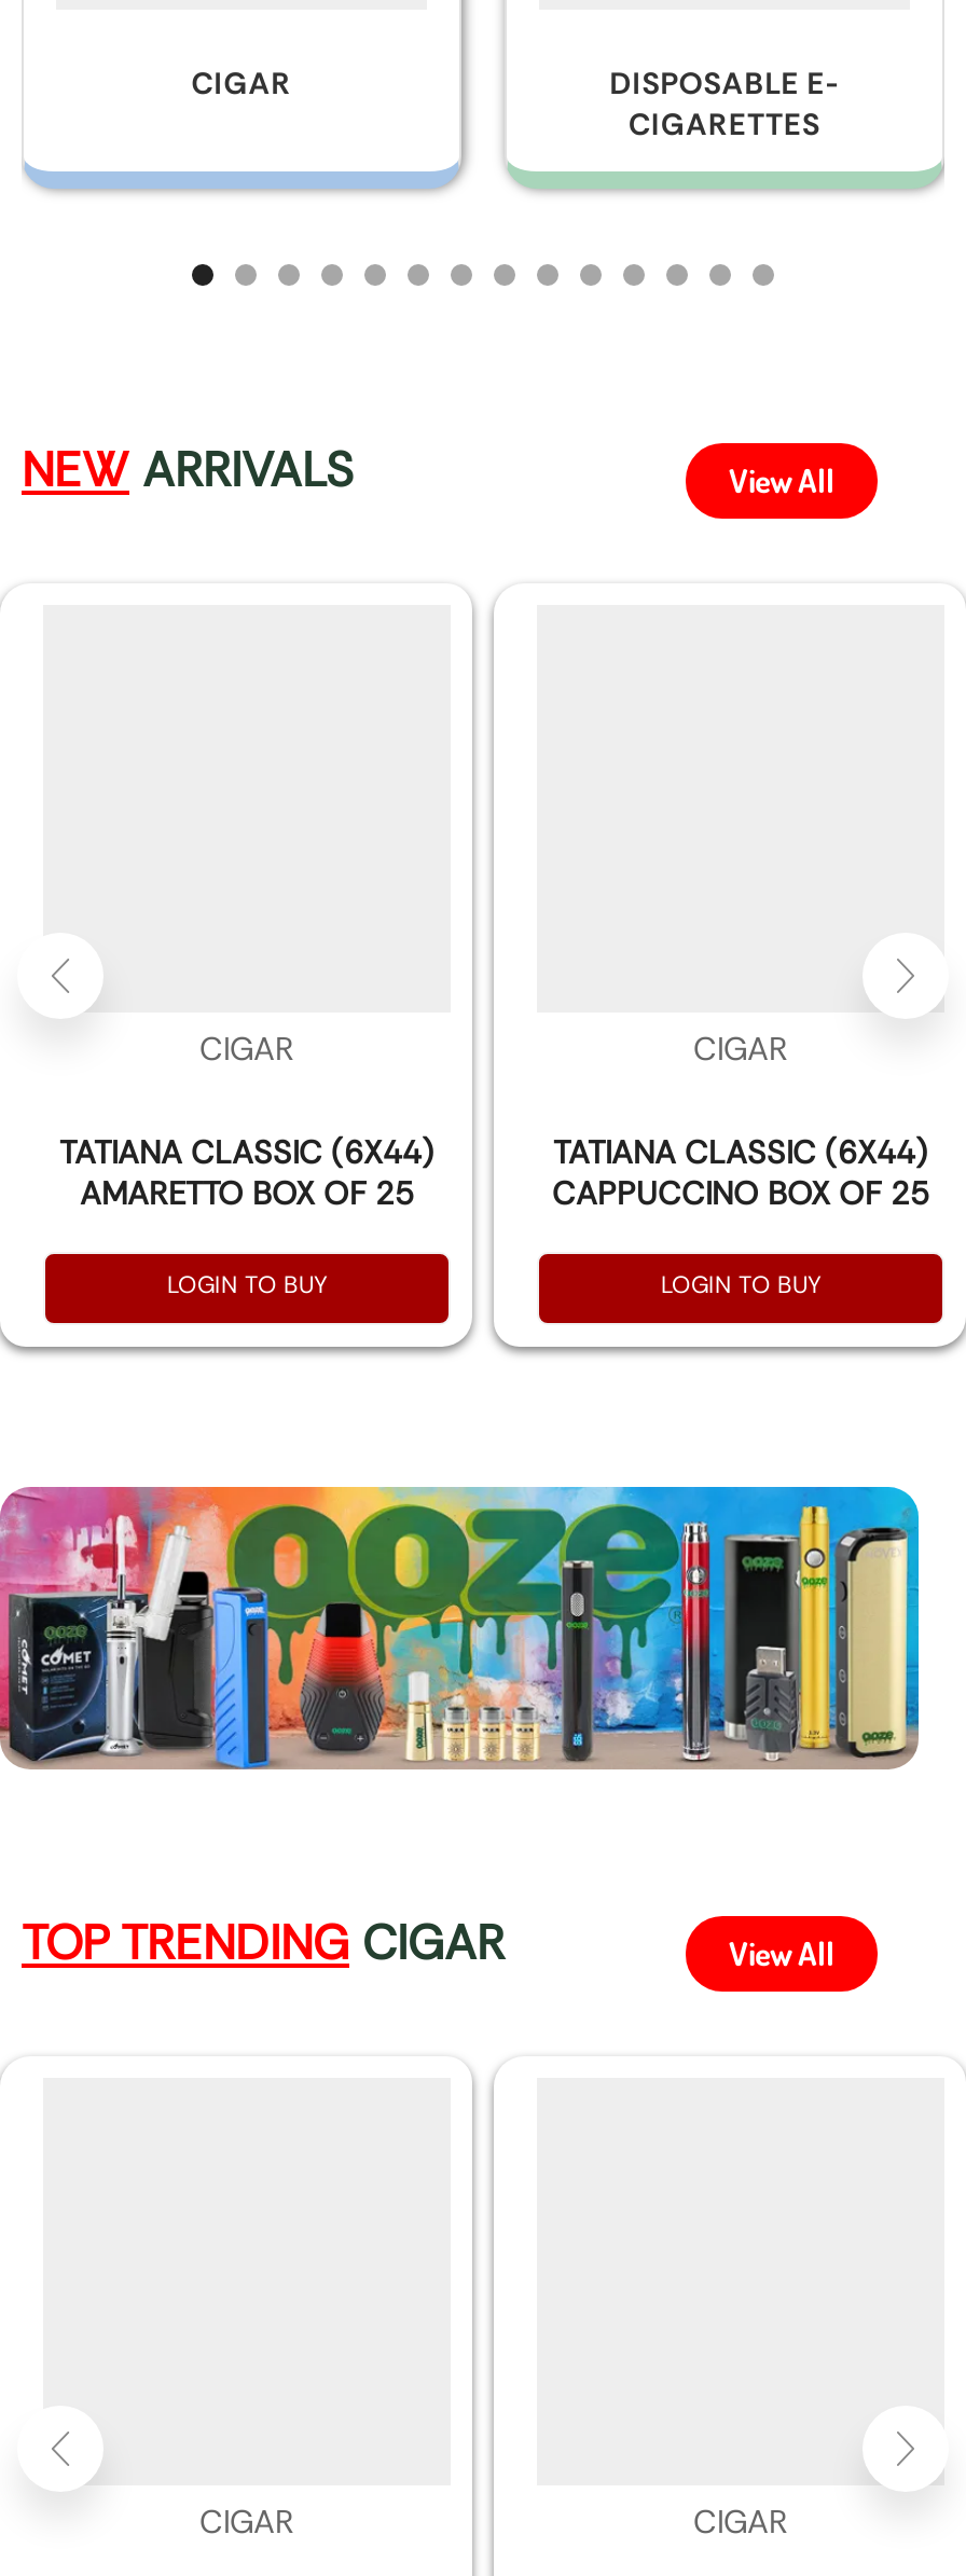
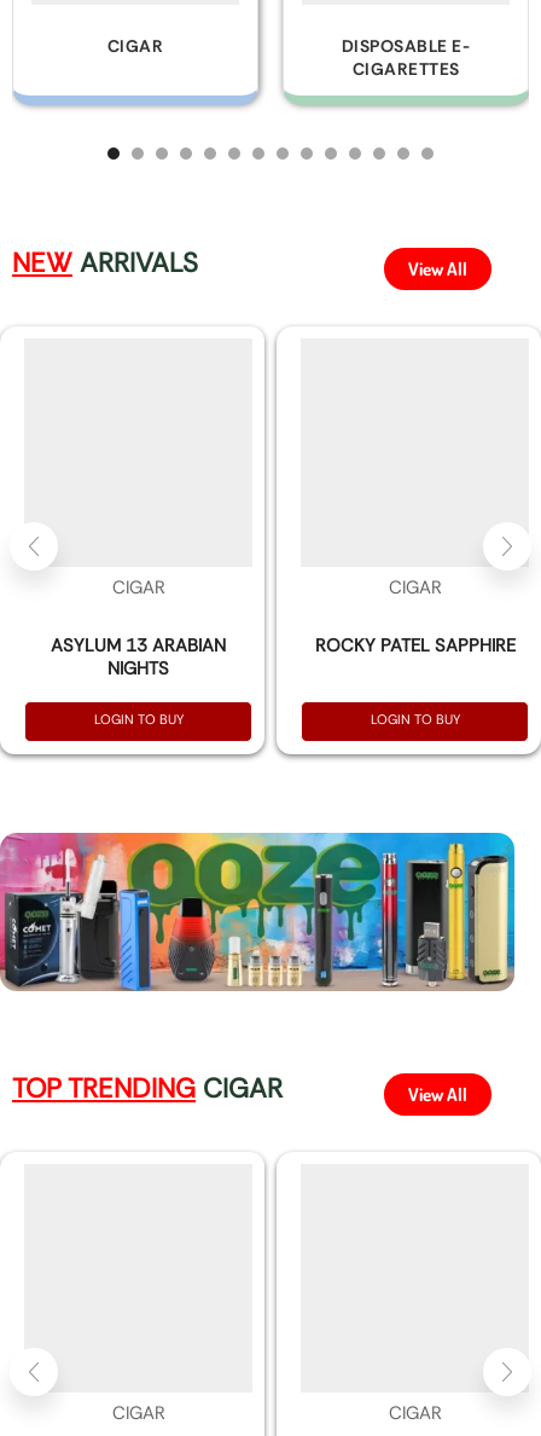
[59,1130,434,1215] TATIANA CLASSIC (6X44) | AMARETTO BOX OF 25 -> [51,633,226,680] ASYLUM 13 ARABIAN | NIGHTS
[552,1130,929,1215] TATIANA CLASSIC (6X44) | CAPPUCCINO BOX OF 25 -> [315,633,515,657] ROCKY PATEL SAPPHIRE

